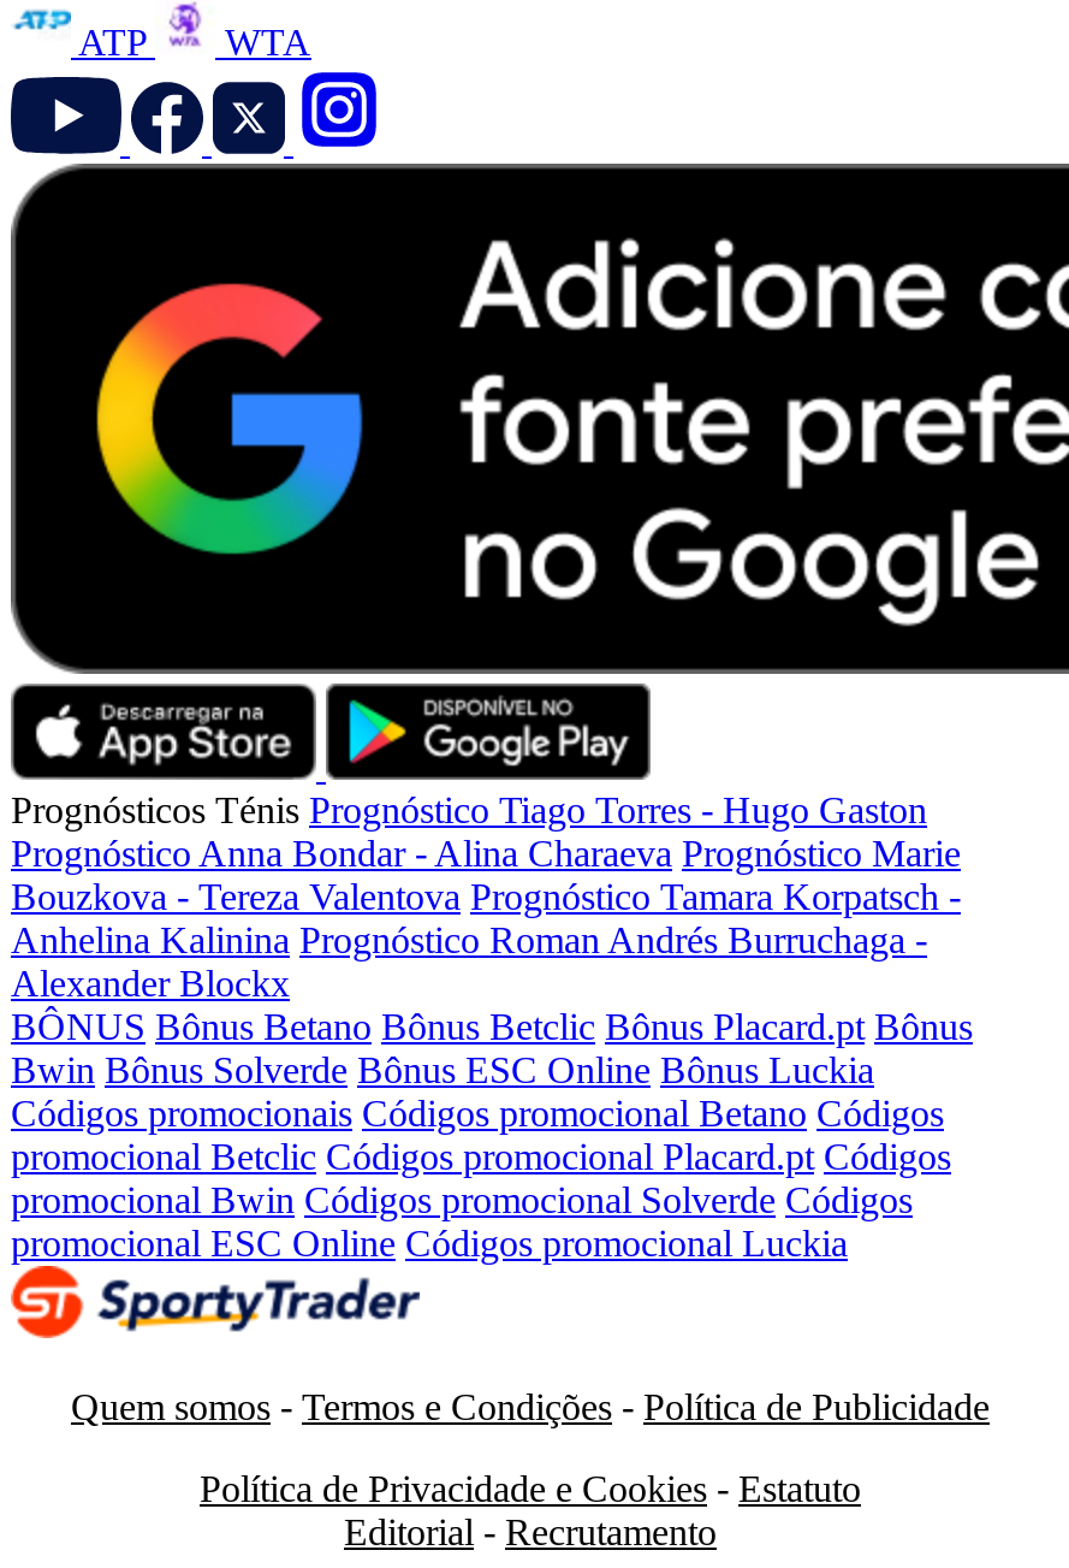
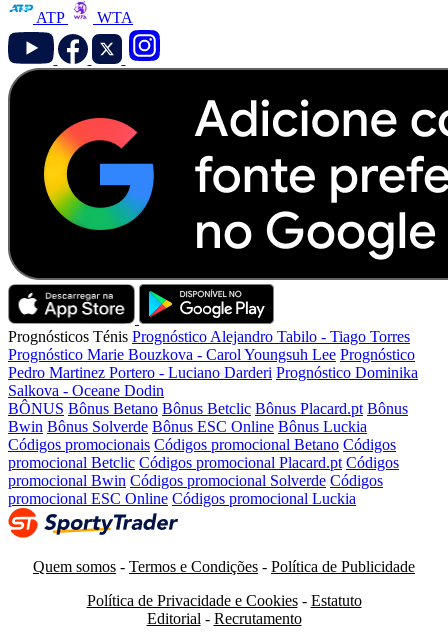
[11,790,961,1004] Prognósticos Ténis Prognóstico Tiago Torres - Hugo Gaston | Prognóstico Anna Bondar - Alina Charaeva Prognóstico Marie | Bouzkova - Tereza Valentova Prognóstico Tamara Korpatsch - | Anhelina Kalinina Prognóstico Roman Andrés Burruchaga - | Alexander Blockx -> [8,328,418,399] Prognósticos Ténis Prognóstico Alejandro Tabilo - Tiago Torres | Prognóstico Marie Bouzkova - Carol Youngsuh Lee Prognóstico | Pedro Martinez Portero - Luciano Darderi Prognóstico Dominika | Salkova - Oceane Dodin

